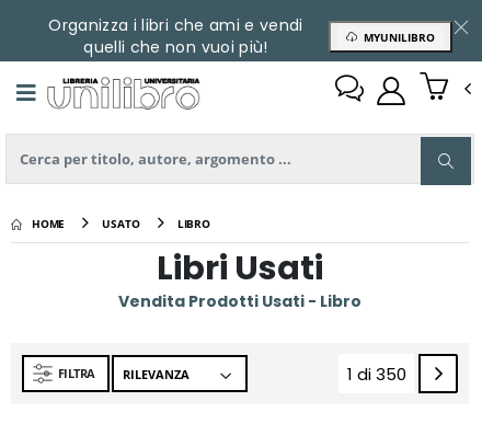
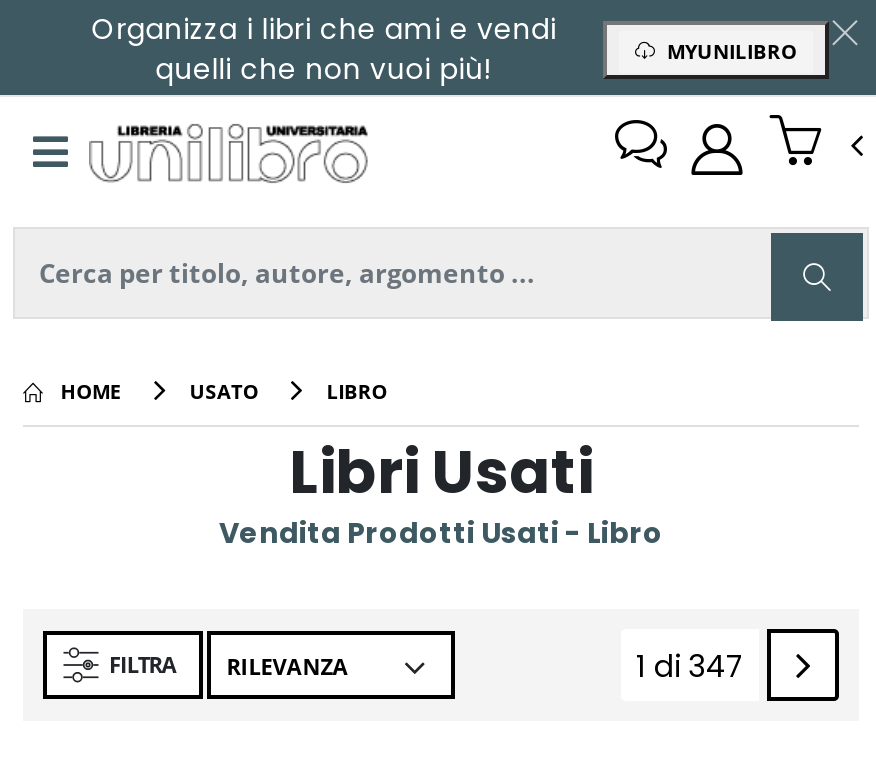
[347,362,406,385] 1 di 350 -> [636,644,744,686] 1 di 347

